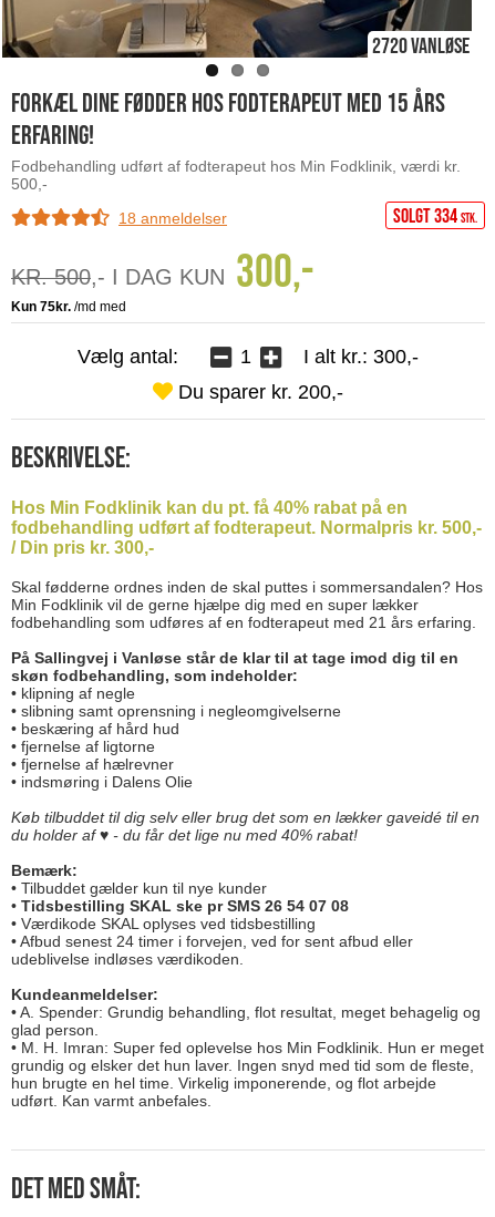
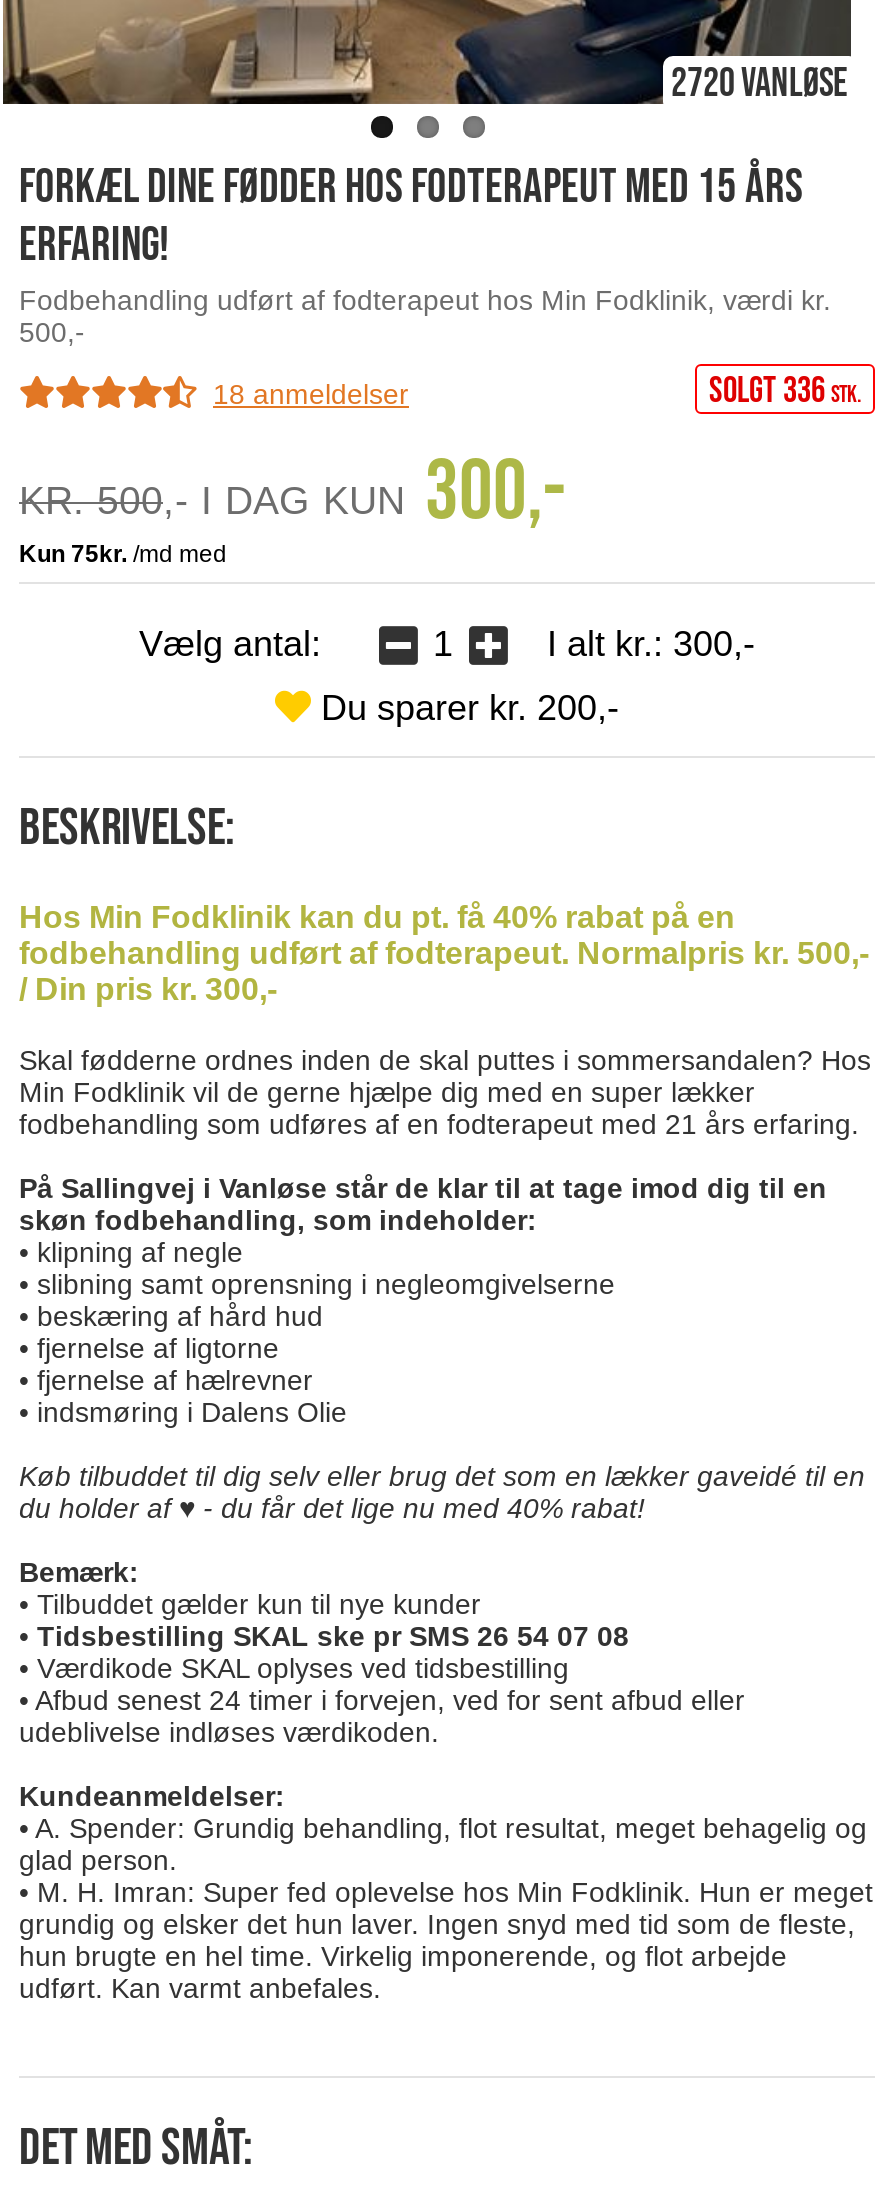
[393,205,477,228] Solgt 334stk. -> [709,369,861,411] Solgt 336stk.

